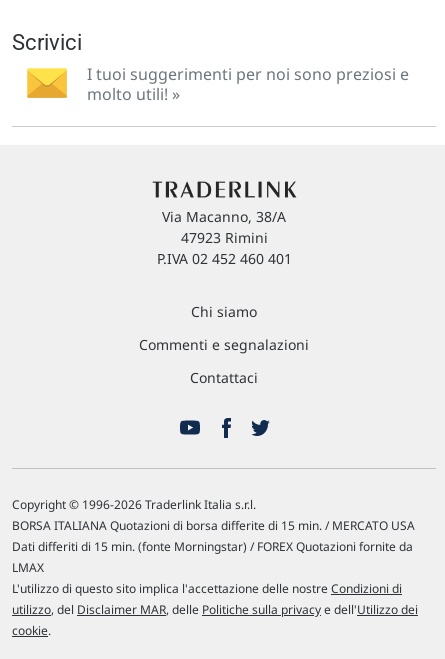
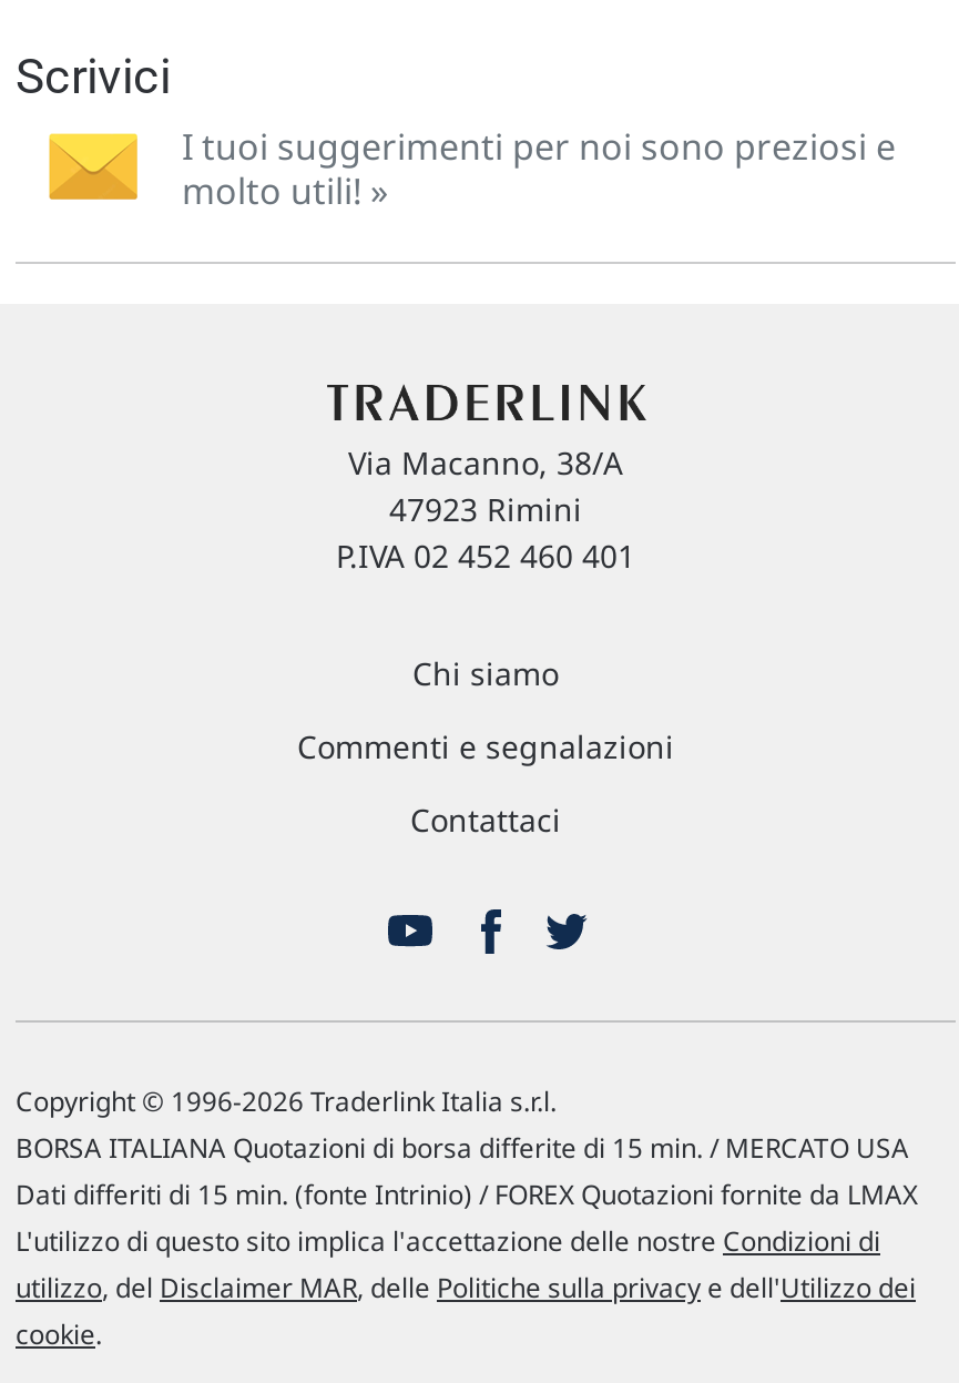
[12,538,413,576] Dati differiti di 15 min. (fonte Morningstar) / FOREX Quotazioni fornite da | LMAX -> [16,1175,918,1213] Dati differiti di 15 min. (fonte Intrinio) / FOREX Quotazioni fornite da LMAX

